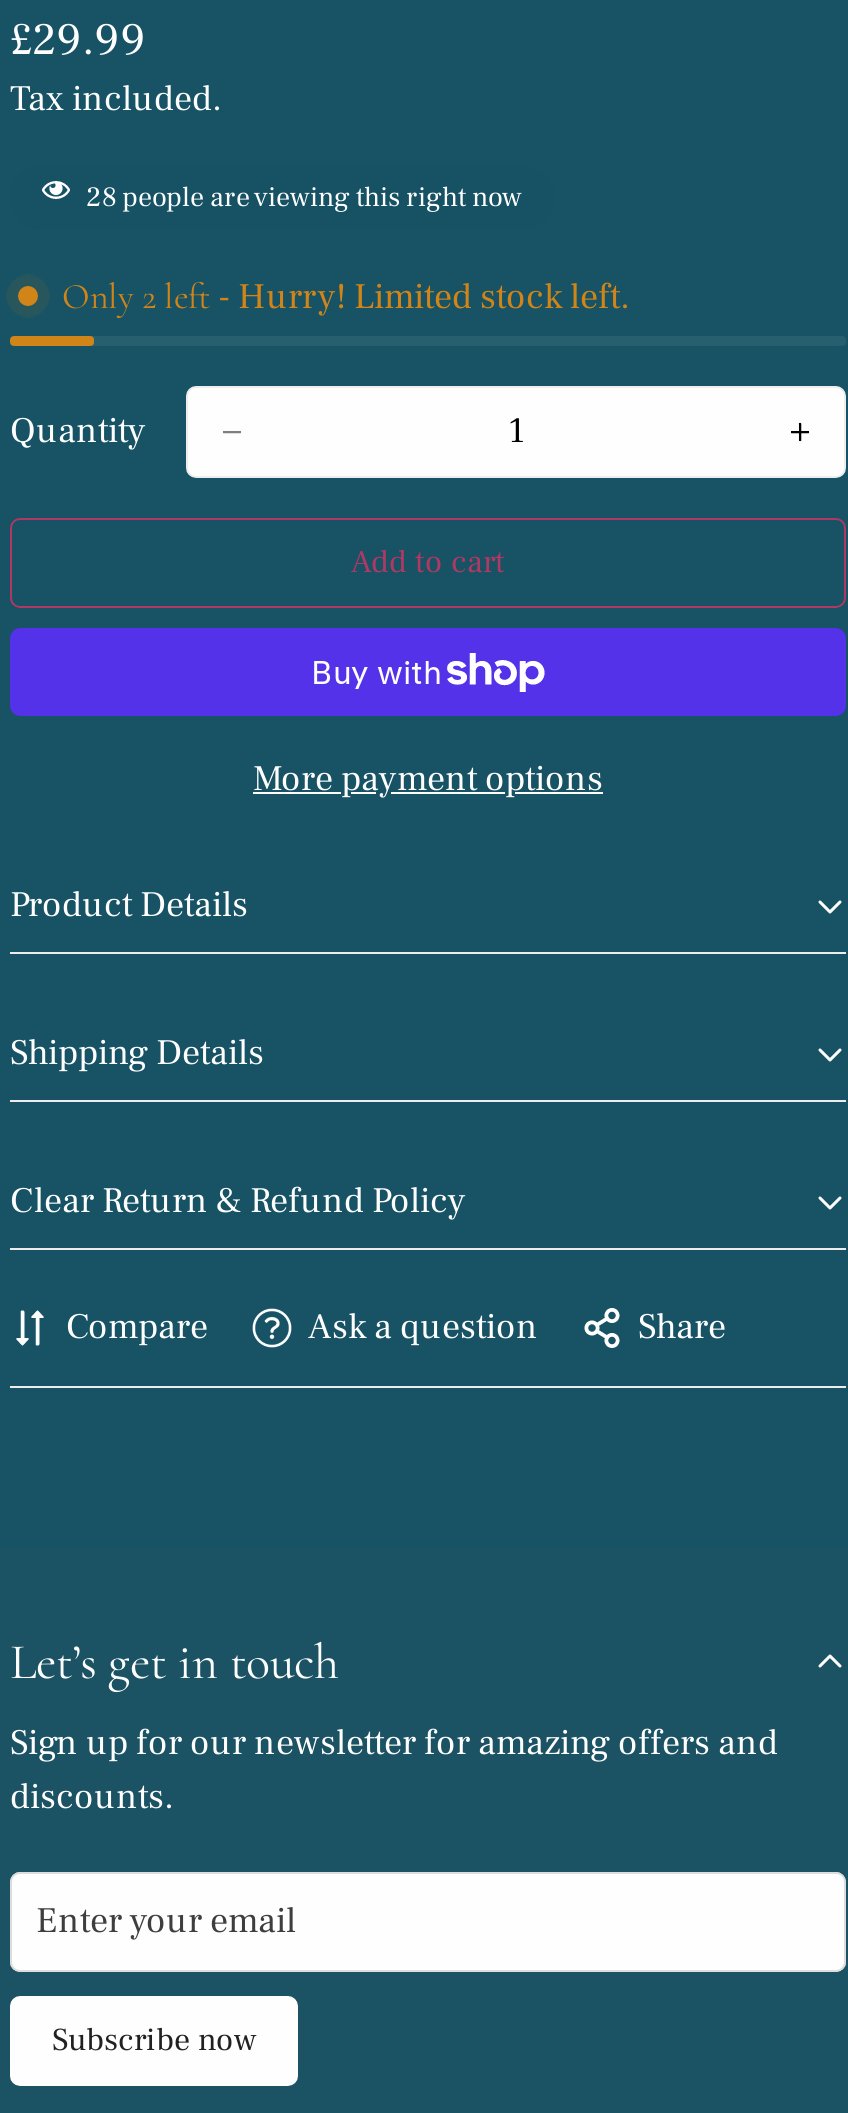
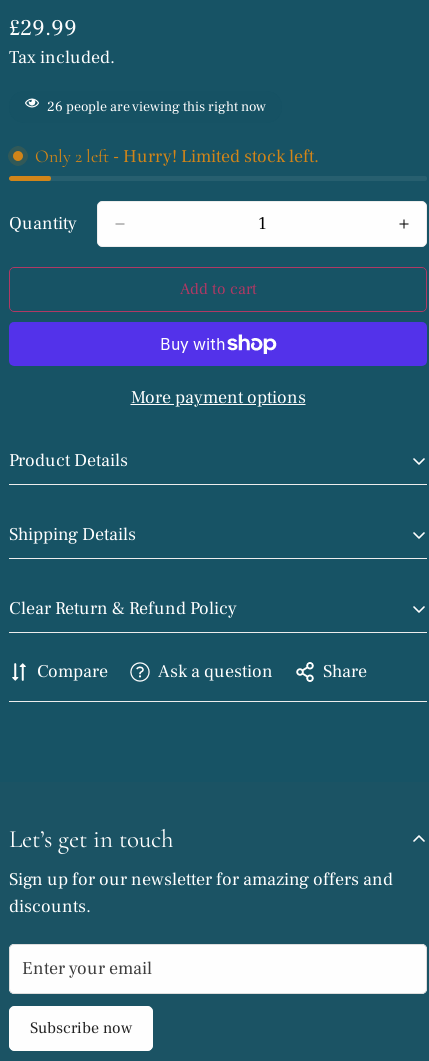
[86,180,522,216] 28 people are viewing this right now -> [47,98,266,116] 26 people are viewing this right now

